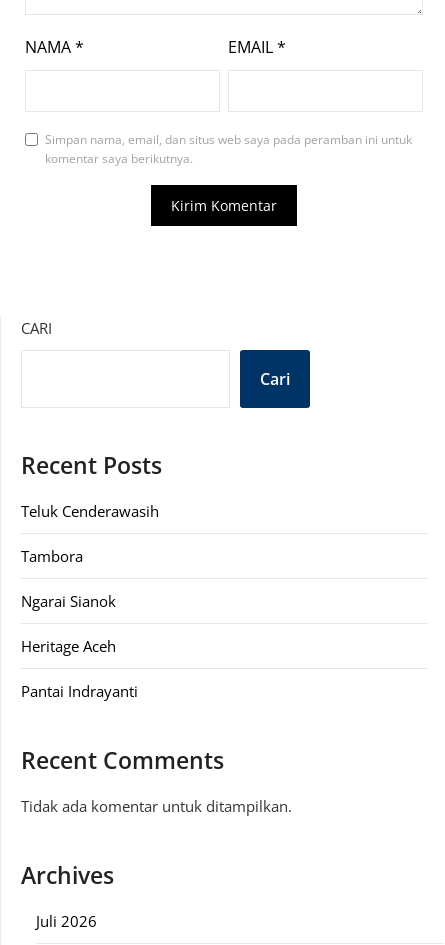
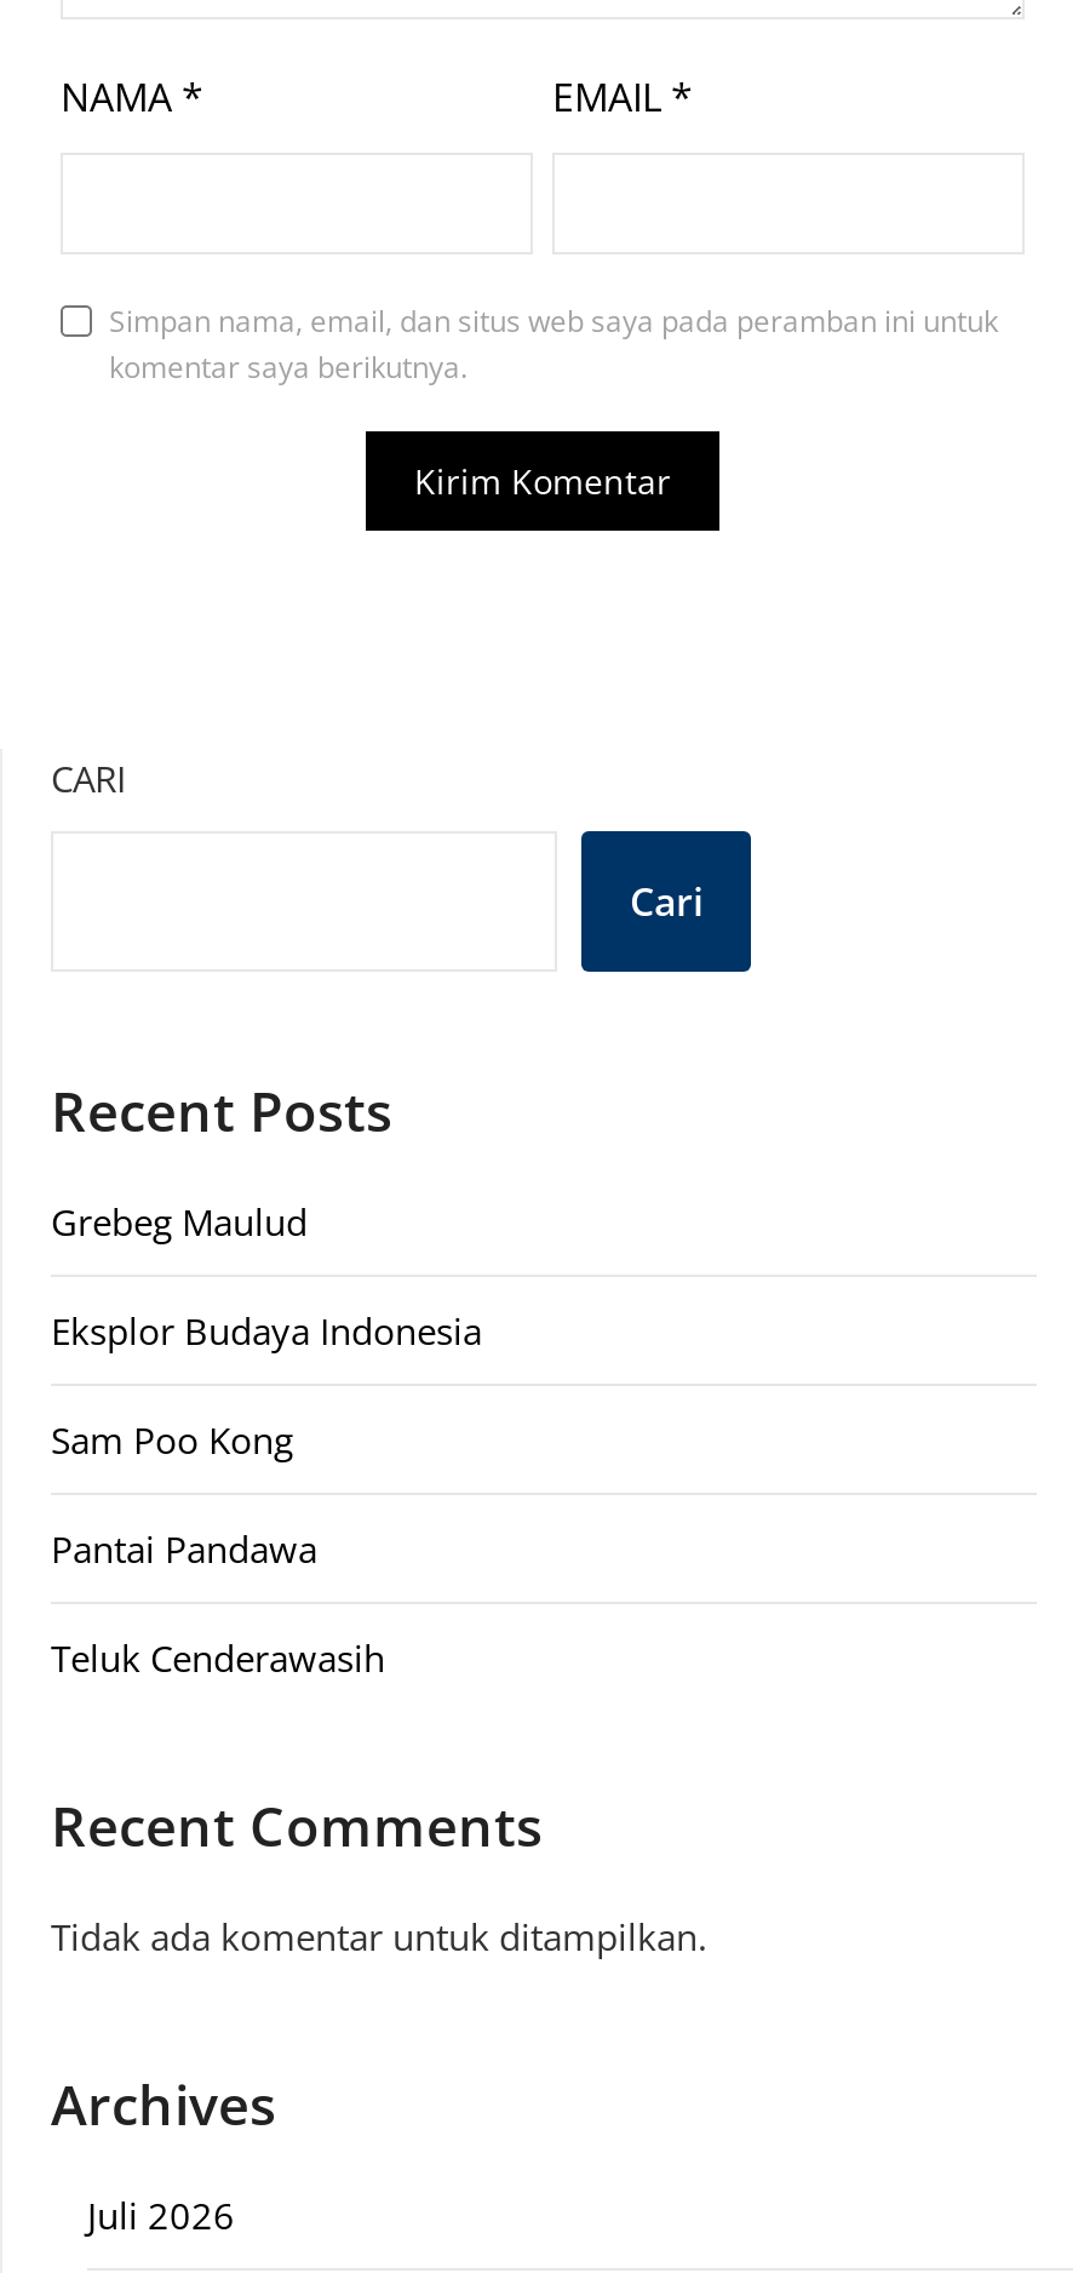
none -> [51,1196,482,1572] Grebeg Maulud | Eksplor Budaya Indonesia | Sam Poo Kong | Pantai Pandawa
moved [21,501,159,521] -> [51,1633,385,1681]: Teluk Cenderawasih
[21,546,138,701] Tambora | Ngarai Sianok | Heritage Aceh | Pantai Indrayanti -> none

